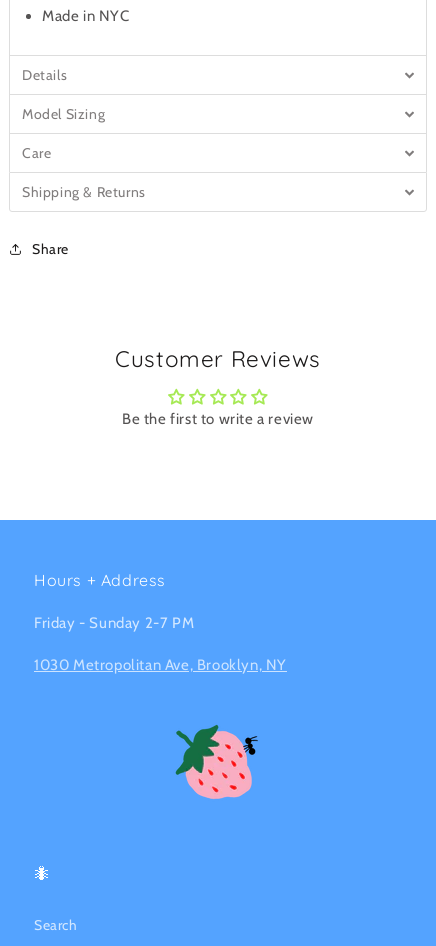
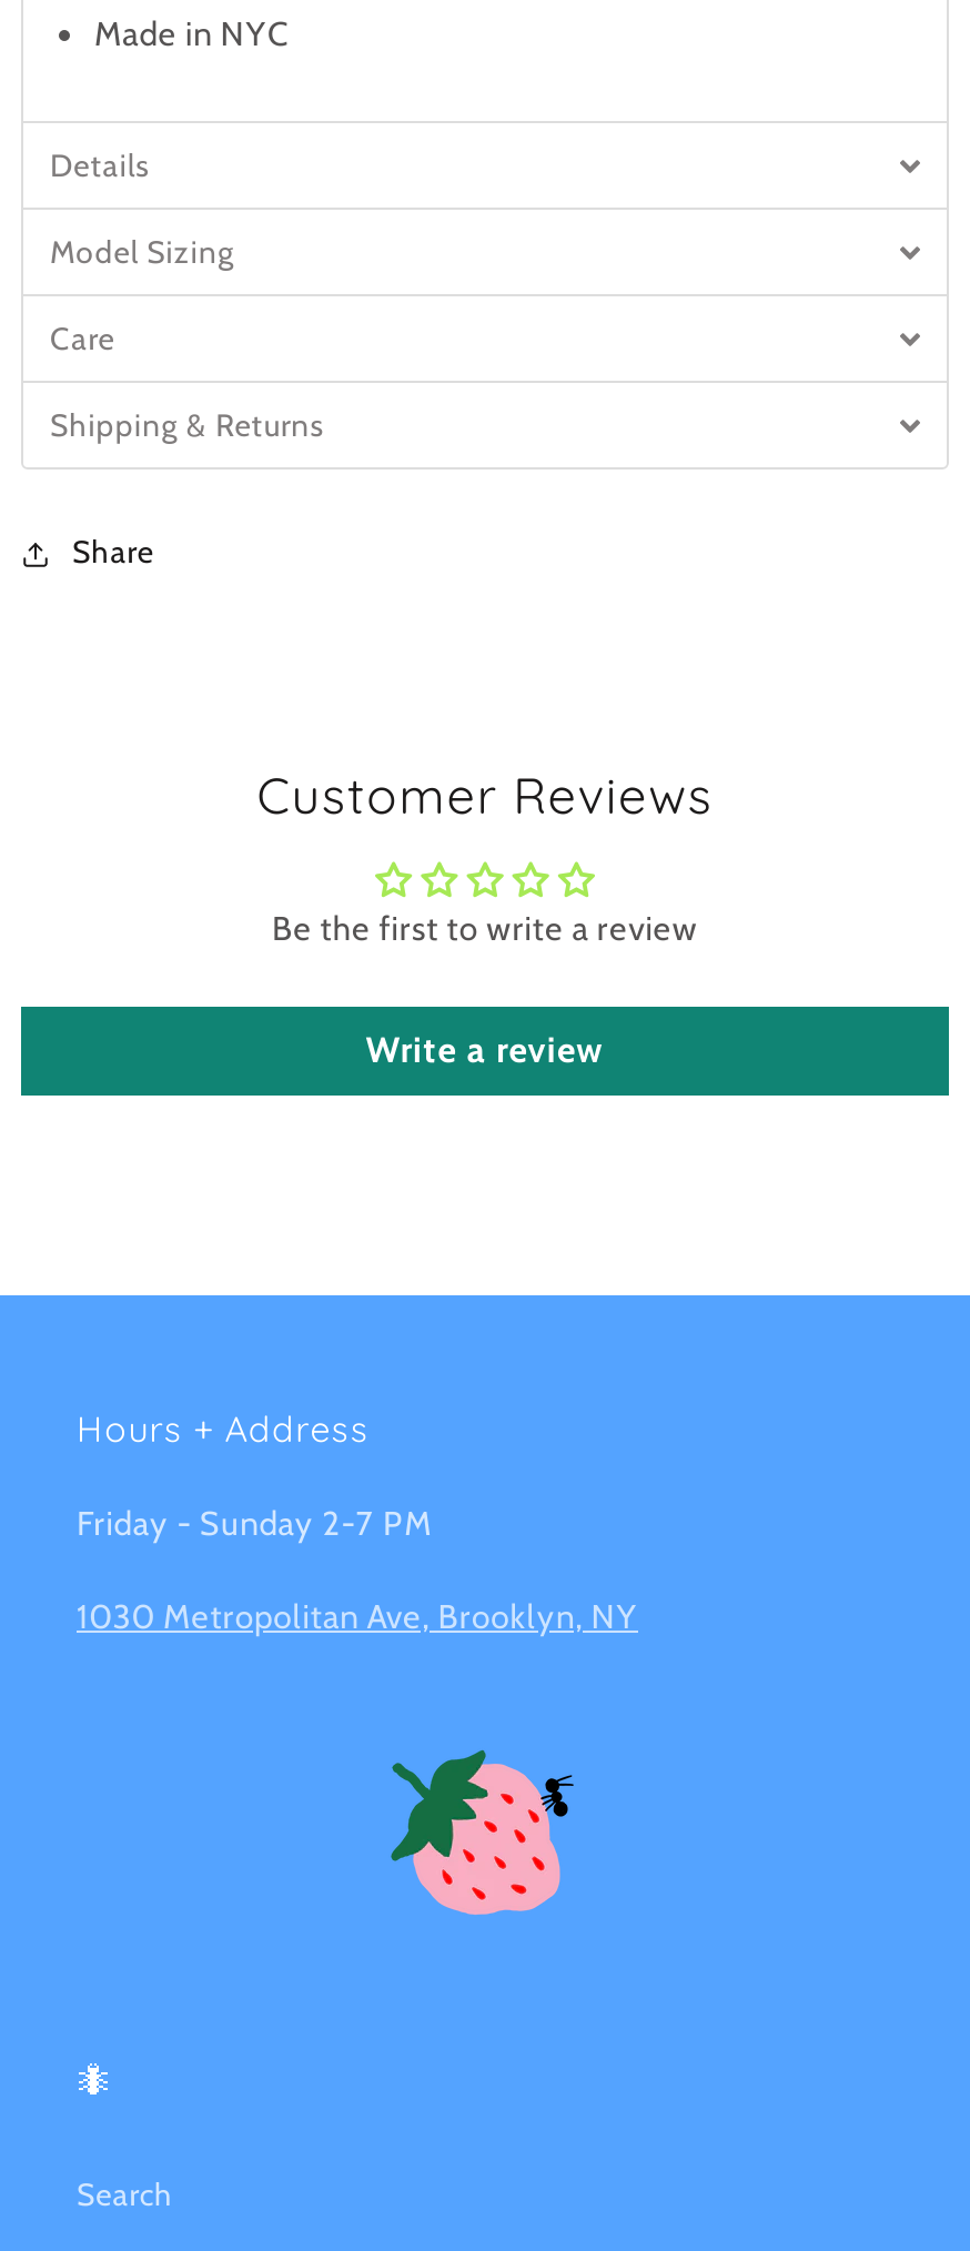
none -> [366,1029,604,1072] Write a review

